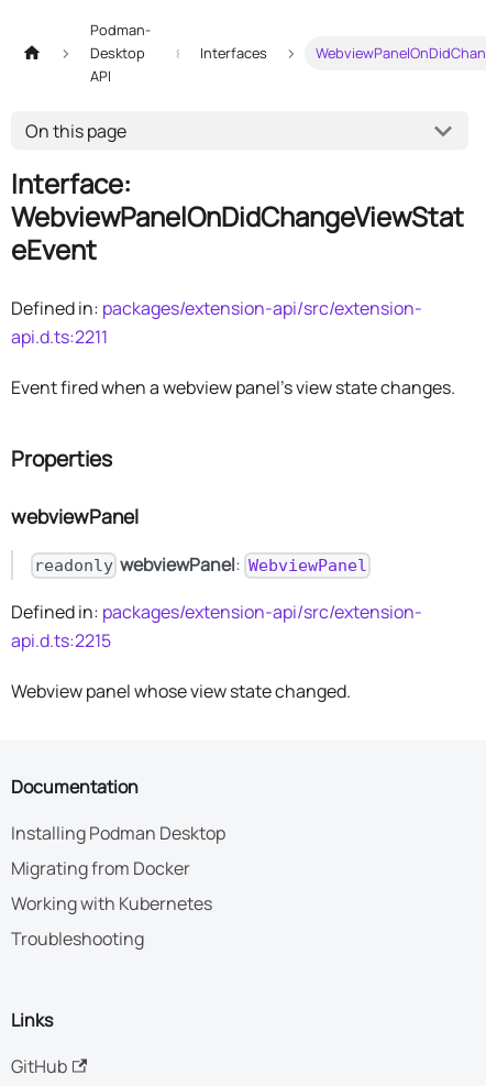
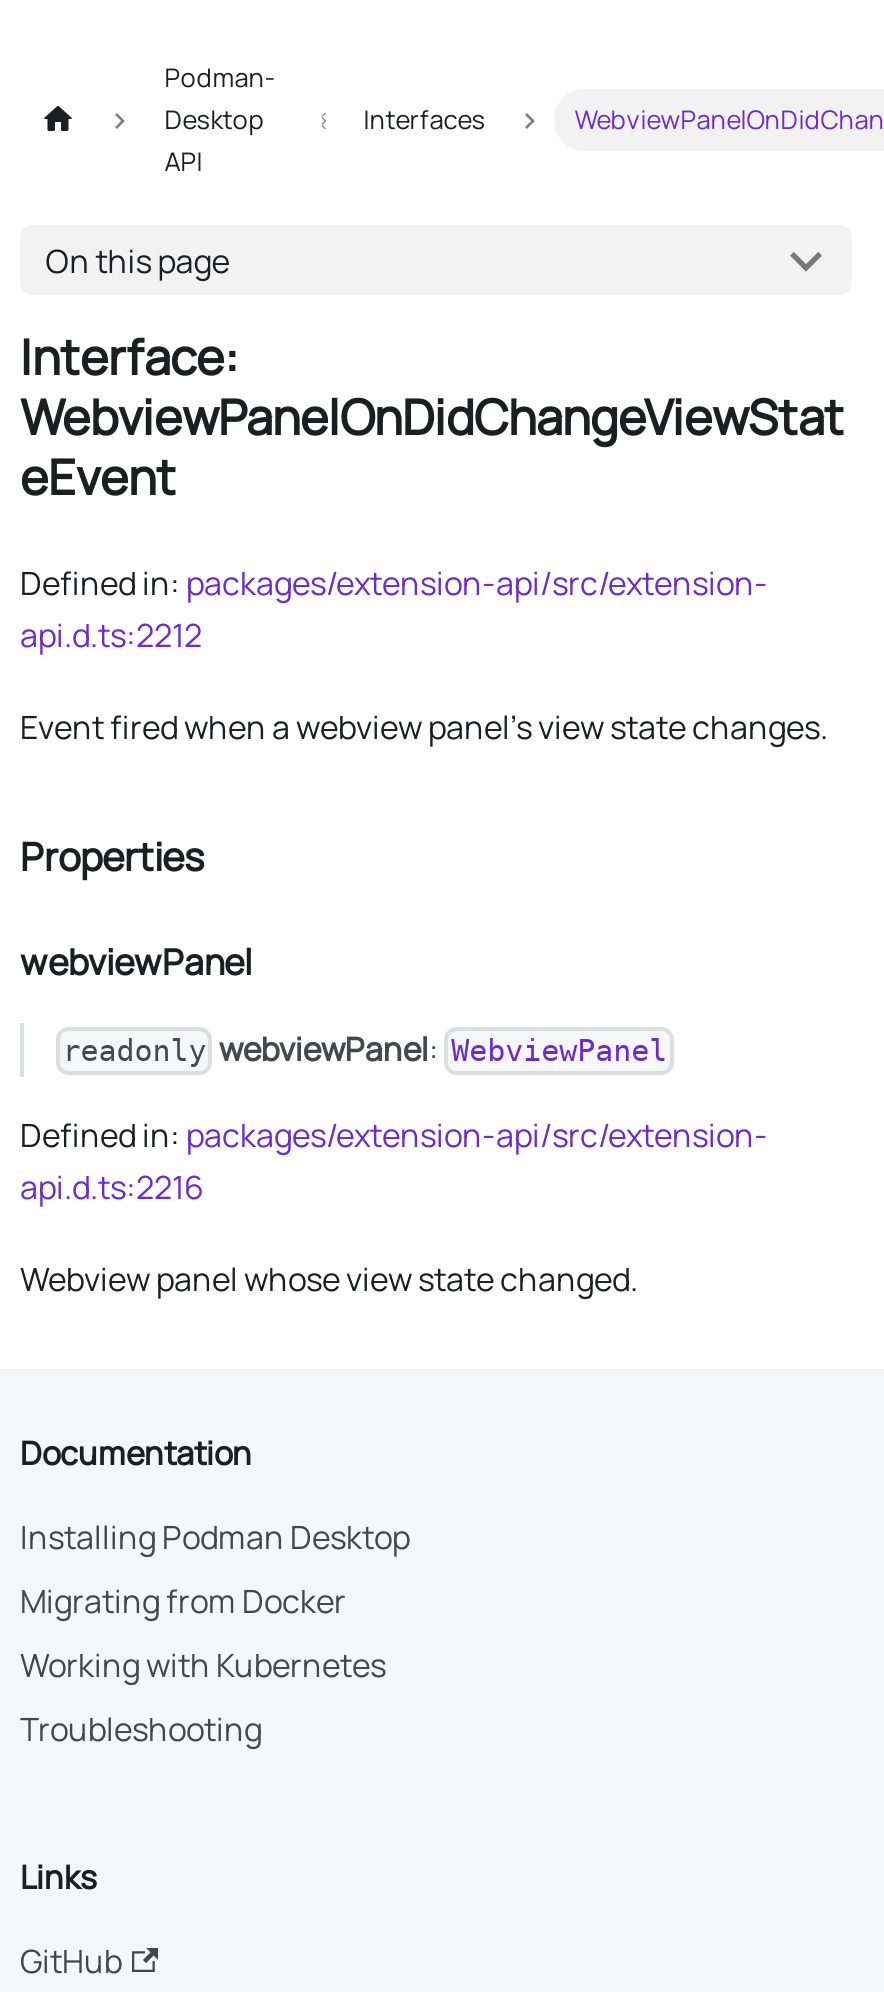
[11,325,108,349] api.d.ts:2211 -> [20,613,202,657] api.d.ts:2212
[11,628,111,653] api.d.ts:2215 -> [20,1165,204,1209] api.d.ts:2216

